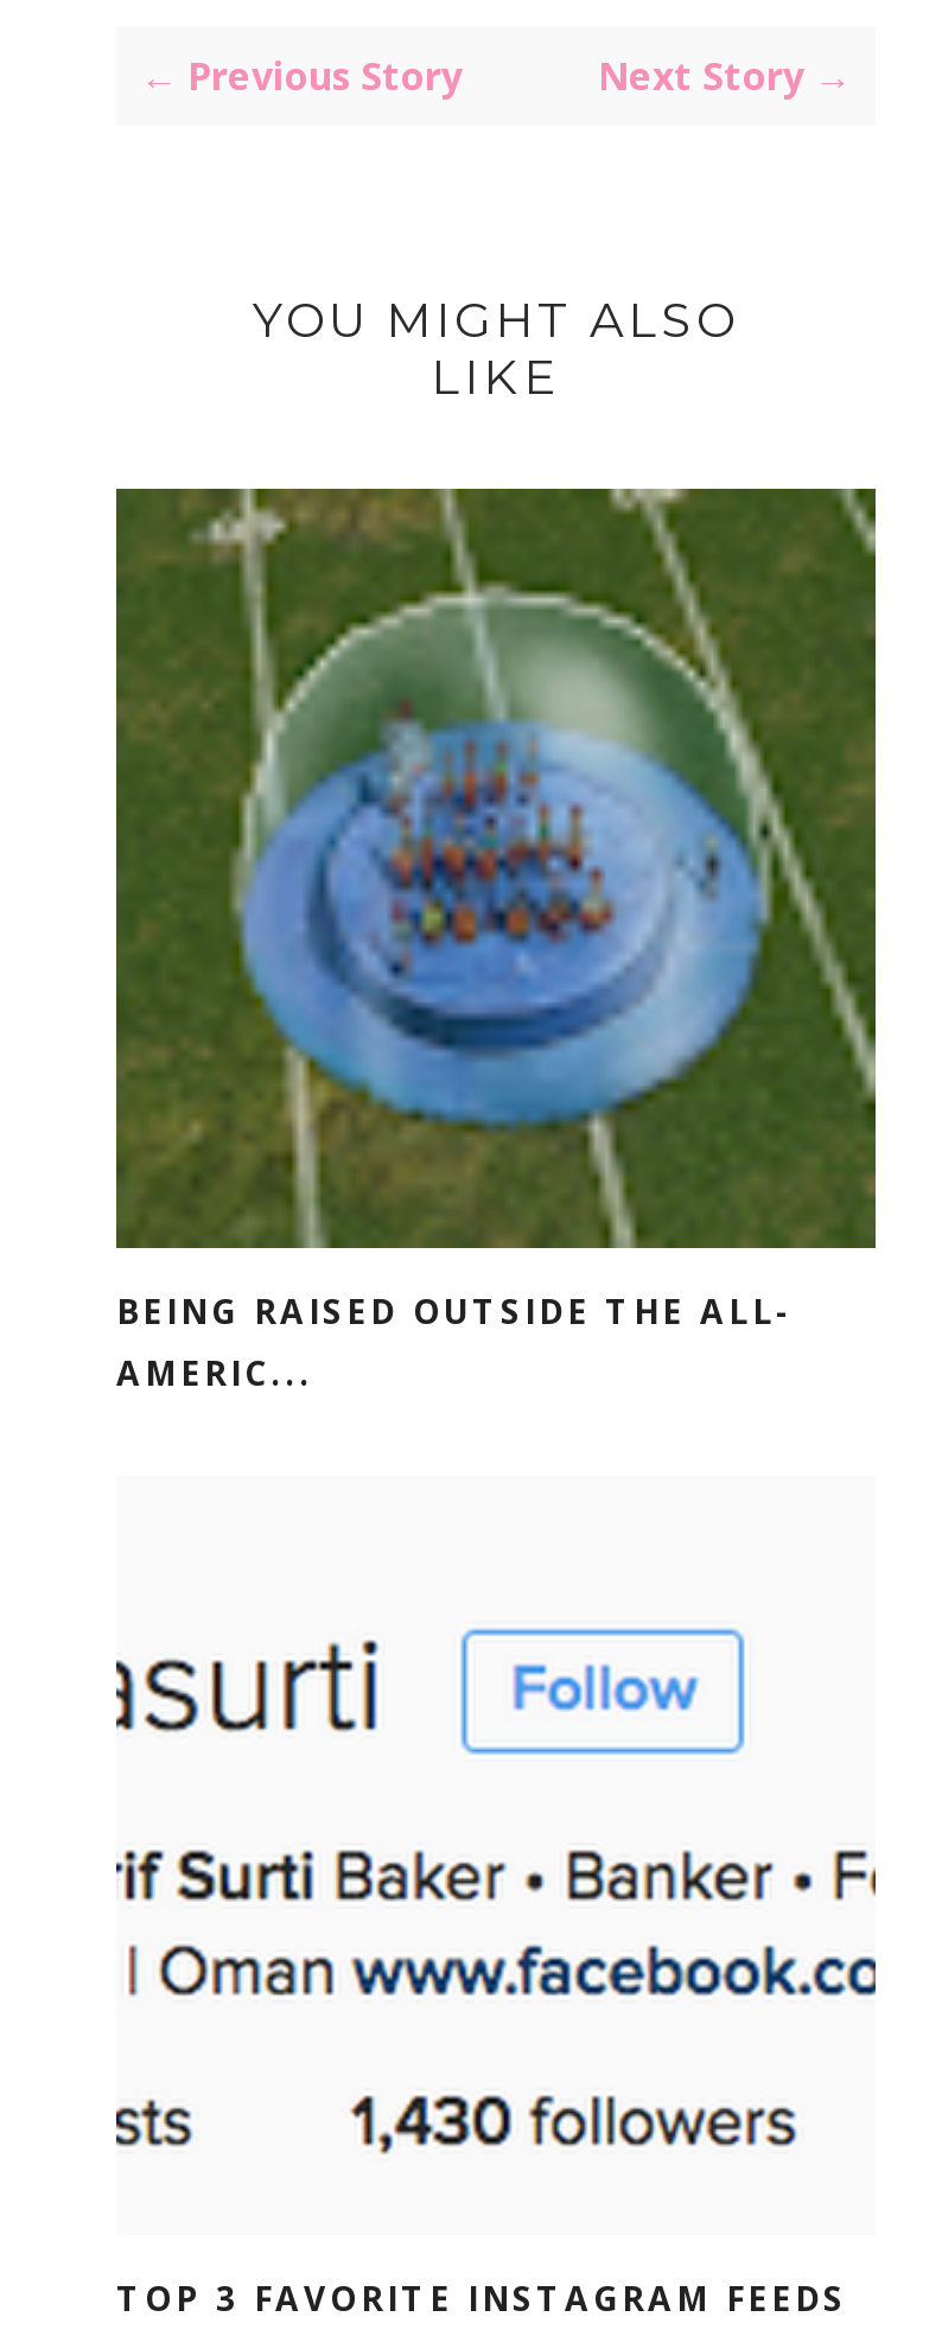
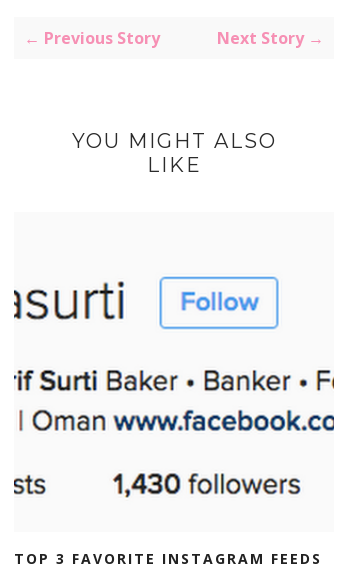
[114,486,878,1395] [image] | BEING RAISED OUTSIDE THE ALL- | AMERIC... -> none

